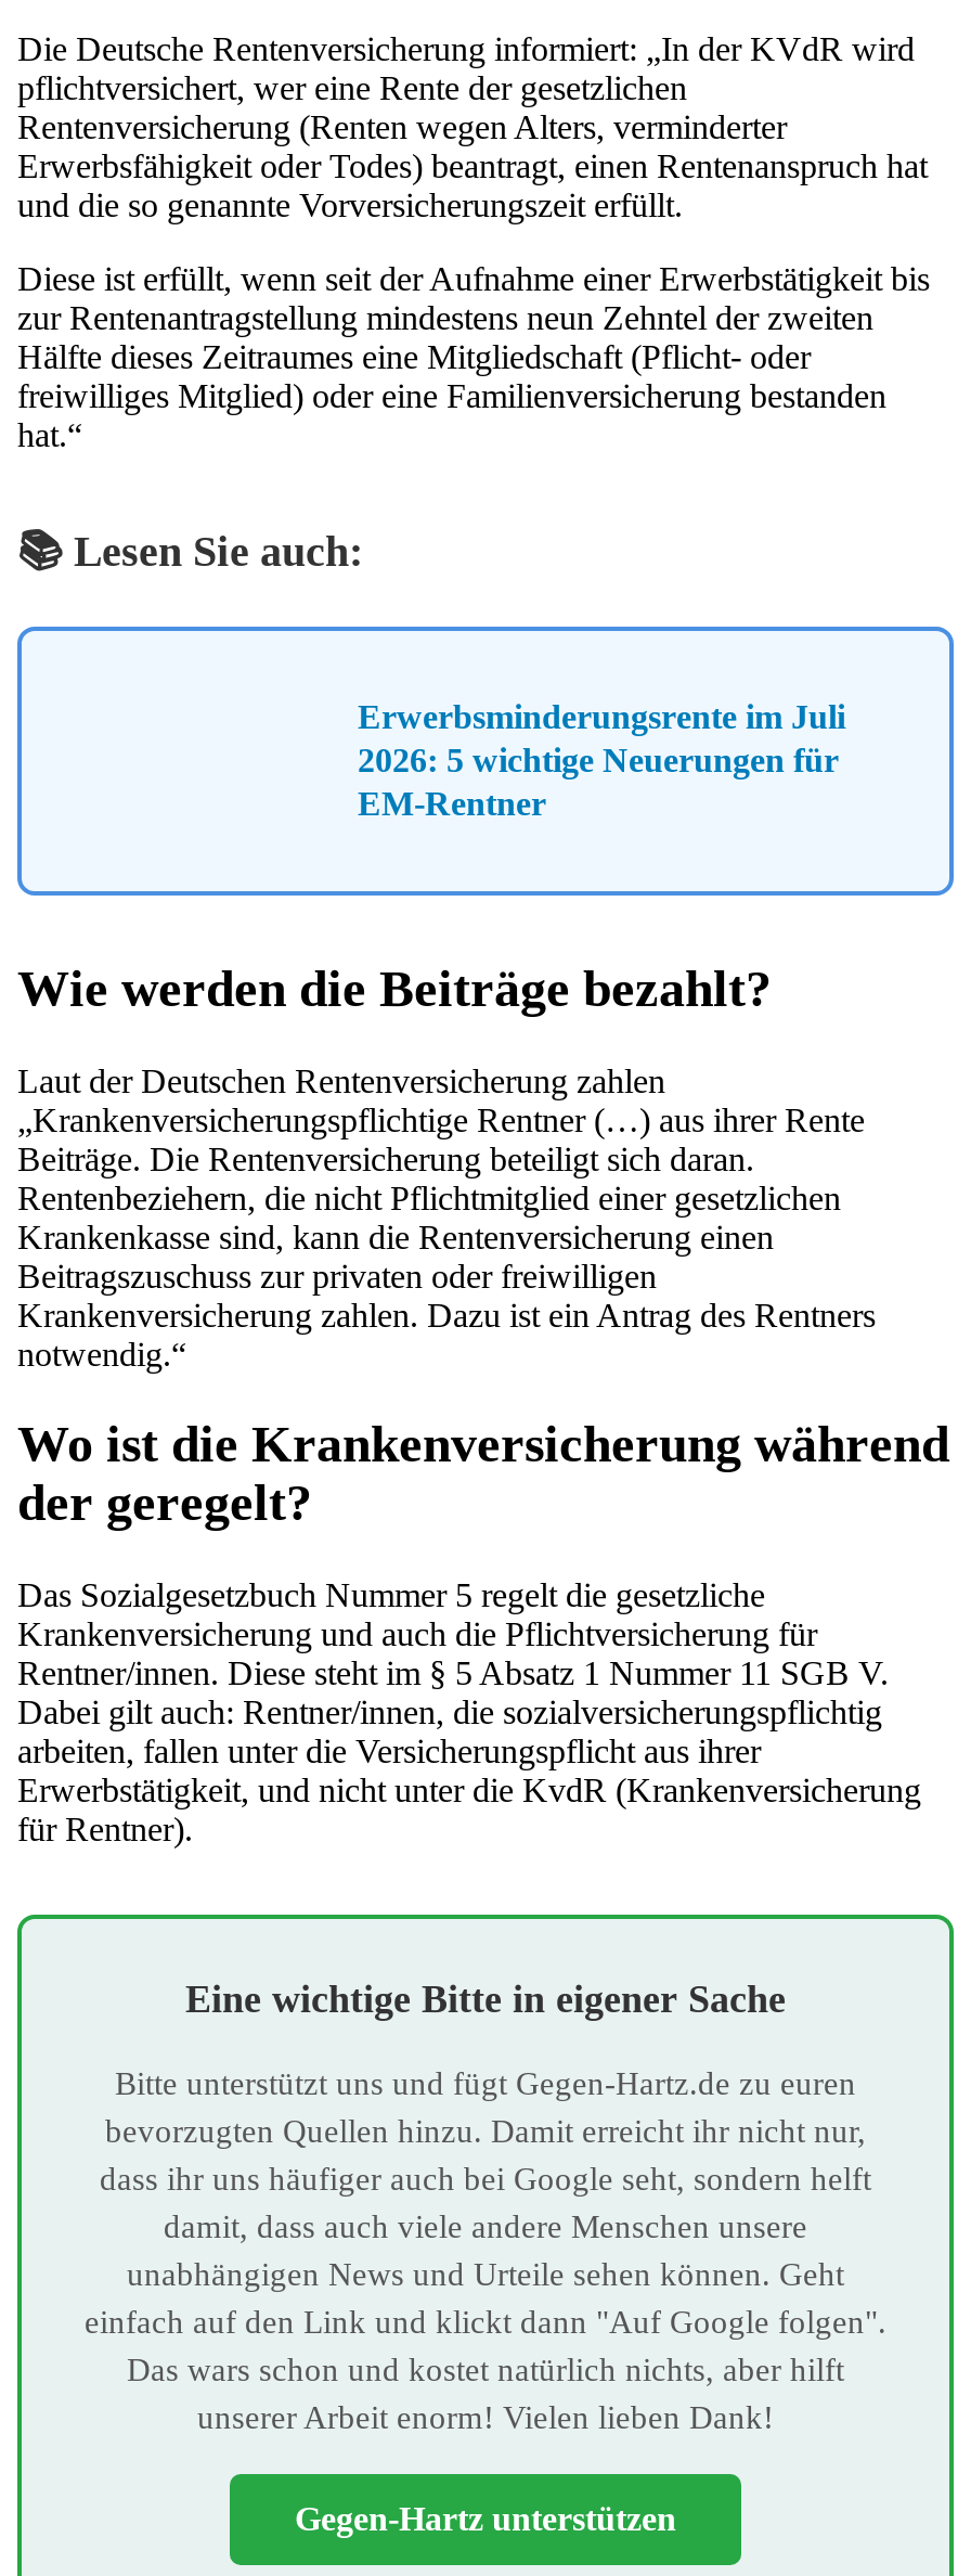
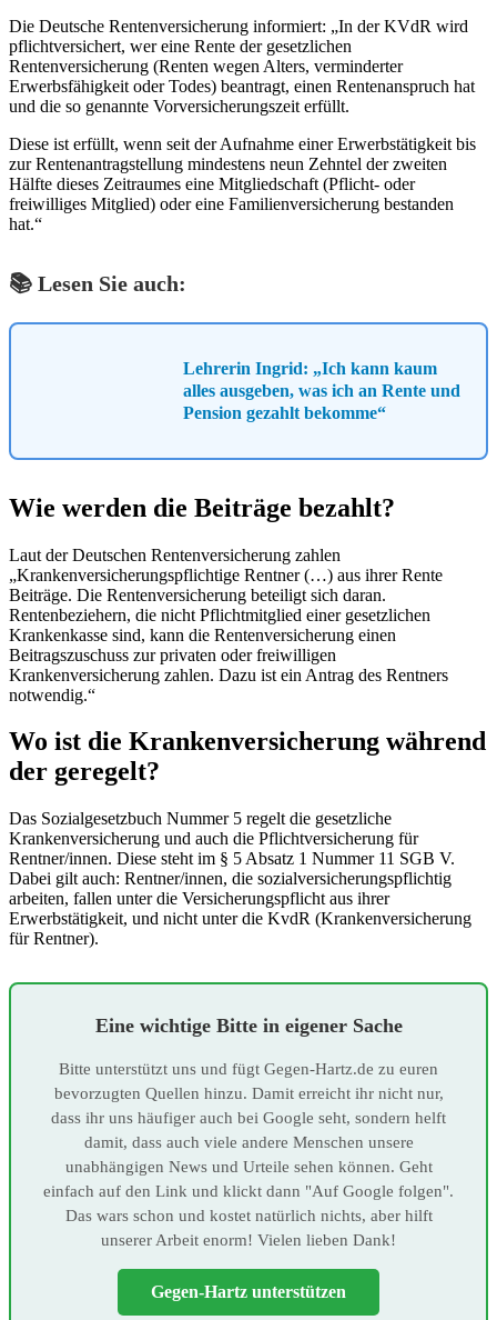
[358,697,845,821] Erwerbsminderungsrente im Juli | 2026: 5 wichtige Neuerungen für | EM-Rentner -> [183,358,460,422] Lehrerin Ingrid: „Ich kann kaum | alles ausgeben, was ich an Rente und | Pension gezahlt bekomme“

